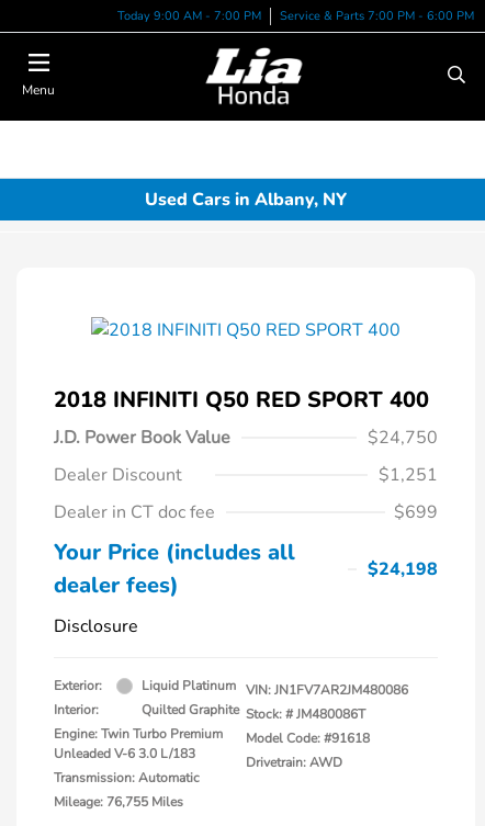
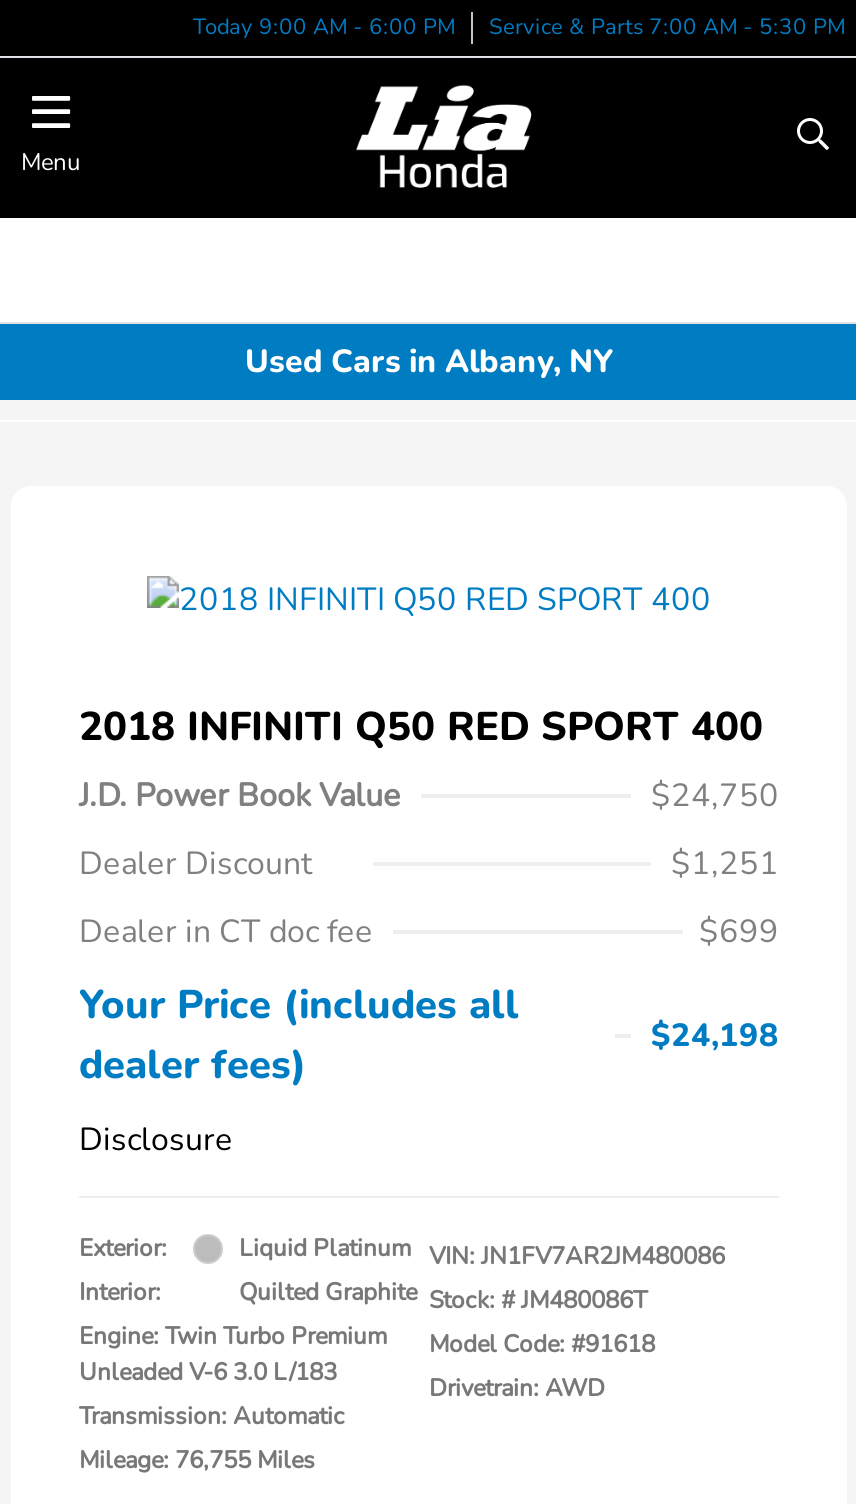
[117,7,261,24] Today 9:00 AM - 7:00 PM -> [193,11,455,41] Today 9:00 AM - 6:00 PM
[280,7,474,24] Service & Parts 7:00 PM - 6:00 PM -> [489,11,845,41] Service & Parts 7:00 AM - 5:30 PM

